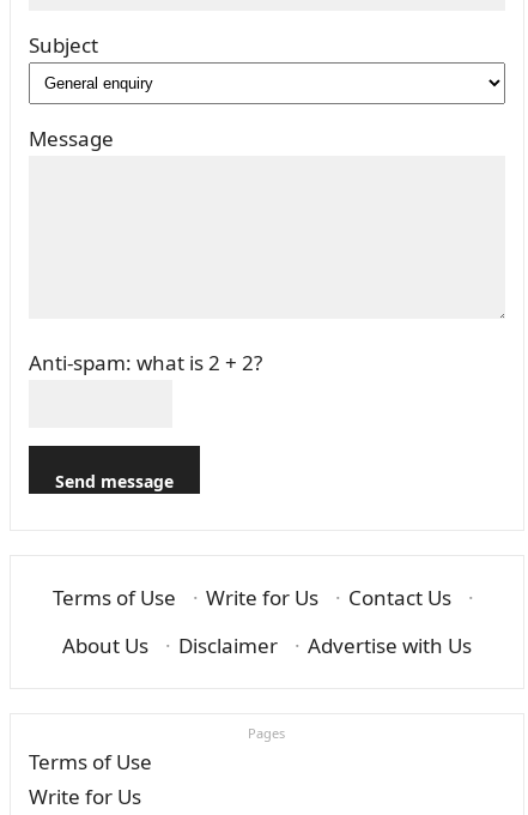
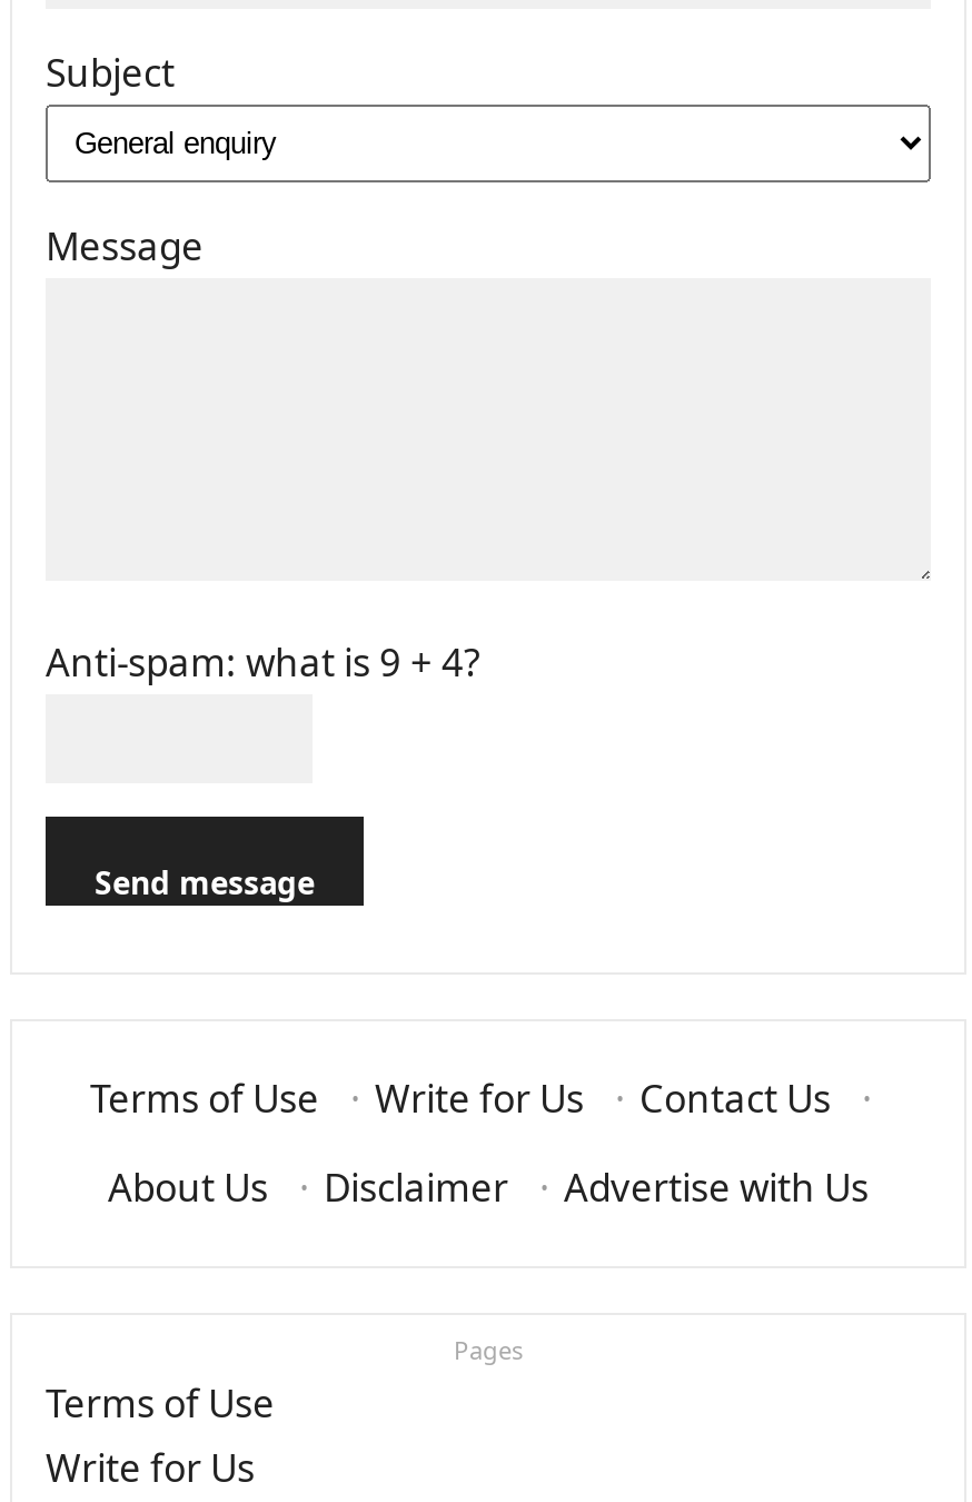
[29,349,262,376] Anti-spam: what is 2 + 2? -> [46,636,479,688] Anti-spam: what is 9 + 4?

